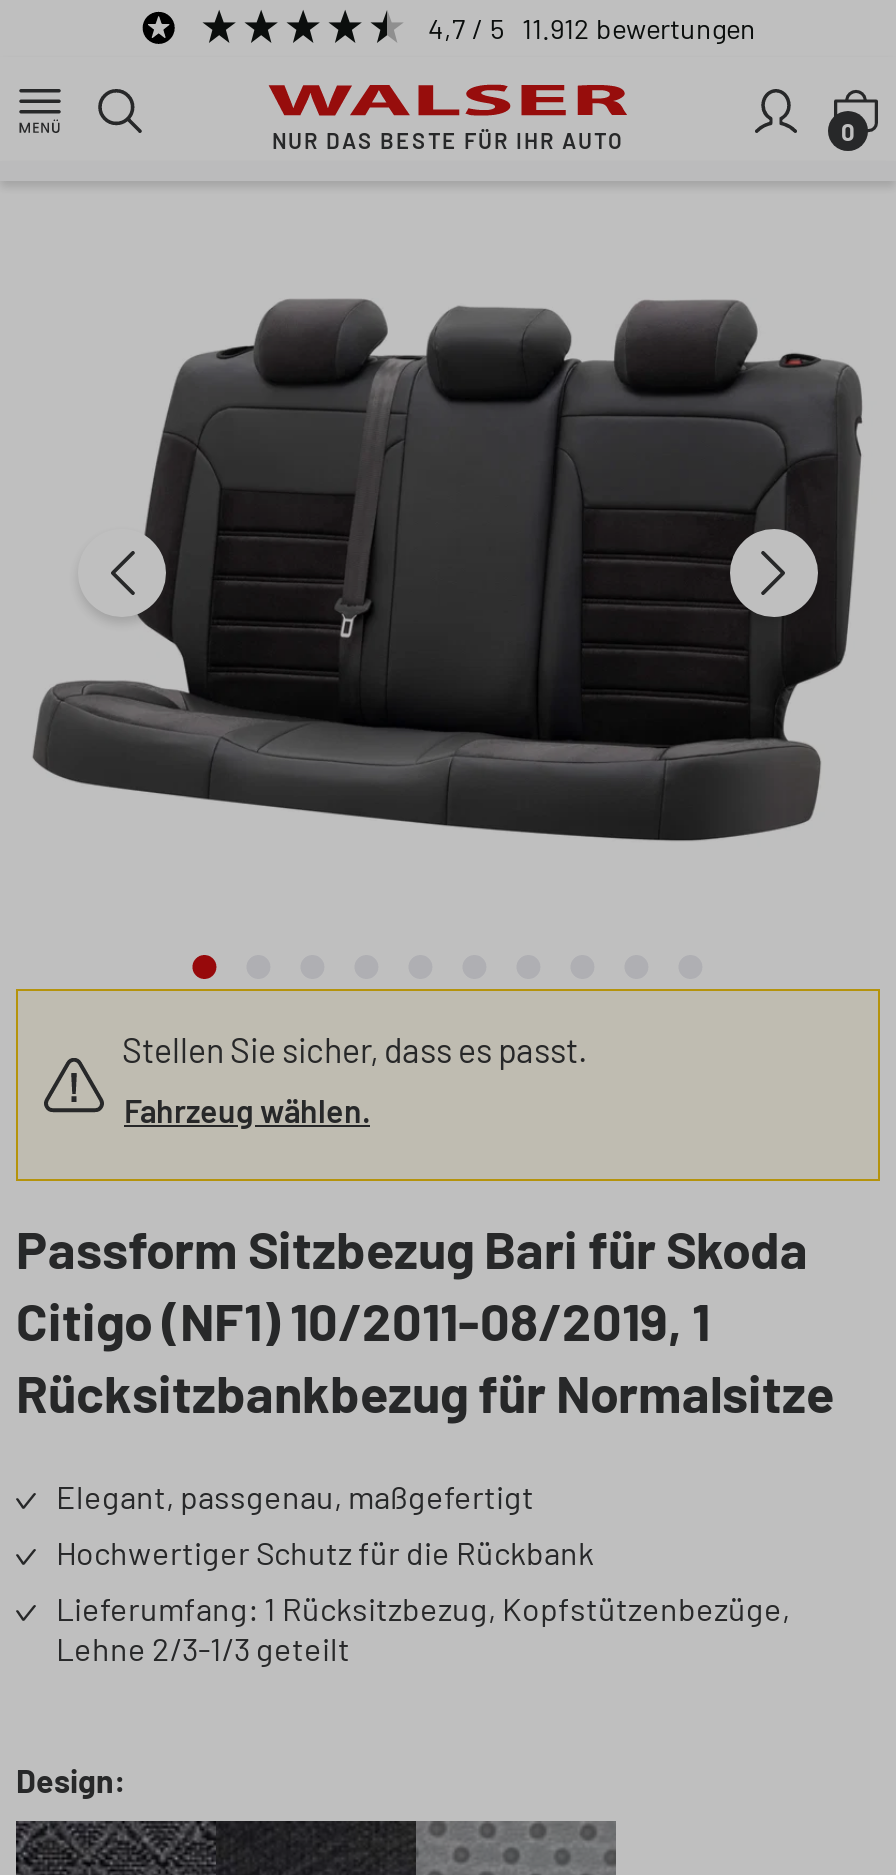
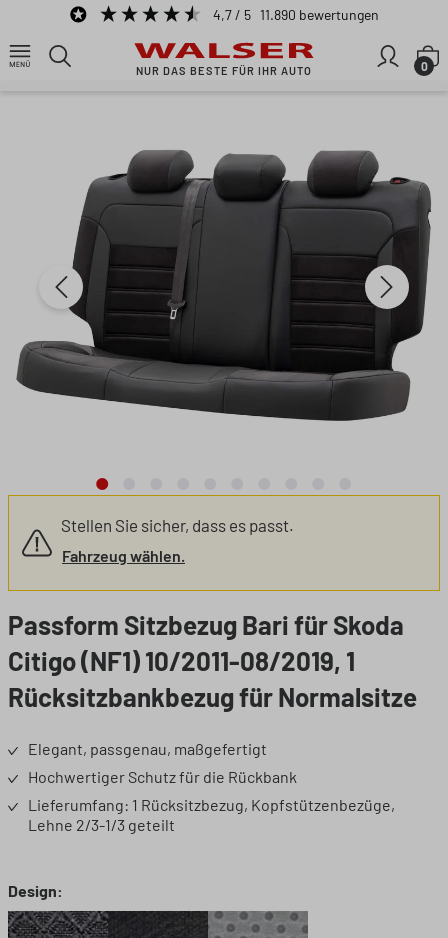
[428,11,756,45] 4,7 / 5 11.912 bewertungen -> [213,6,379,23] 4,7 / 5 11.890 bewertungen

